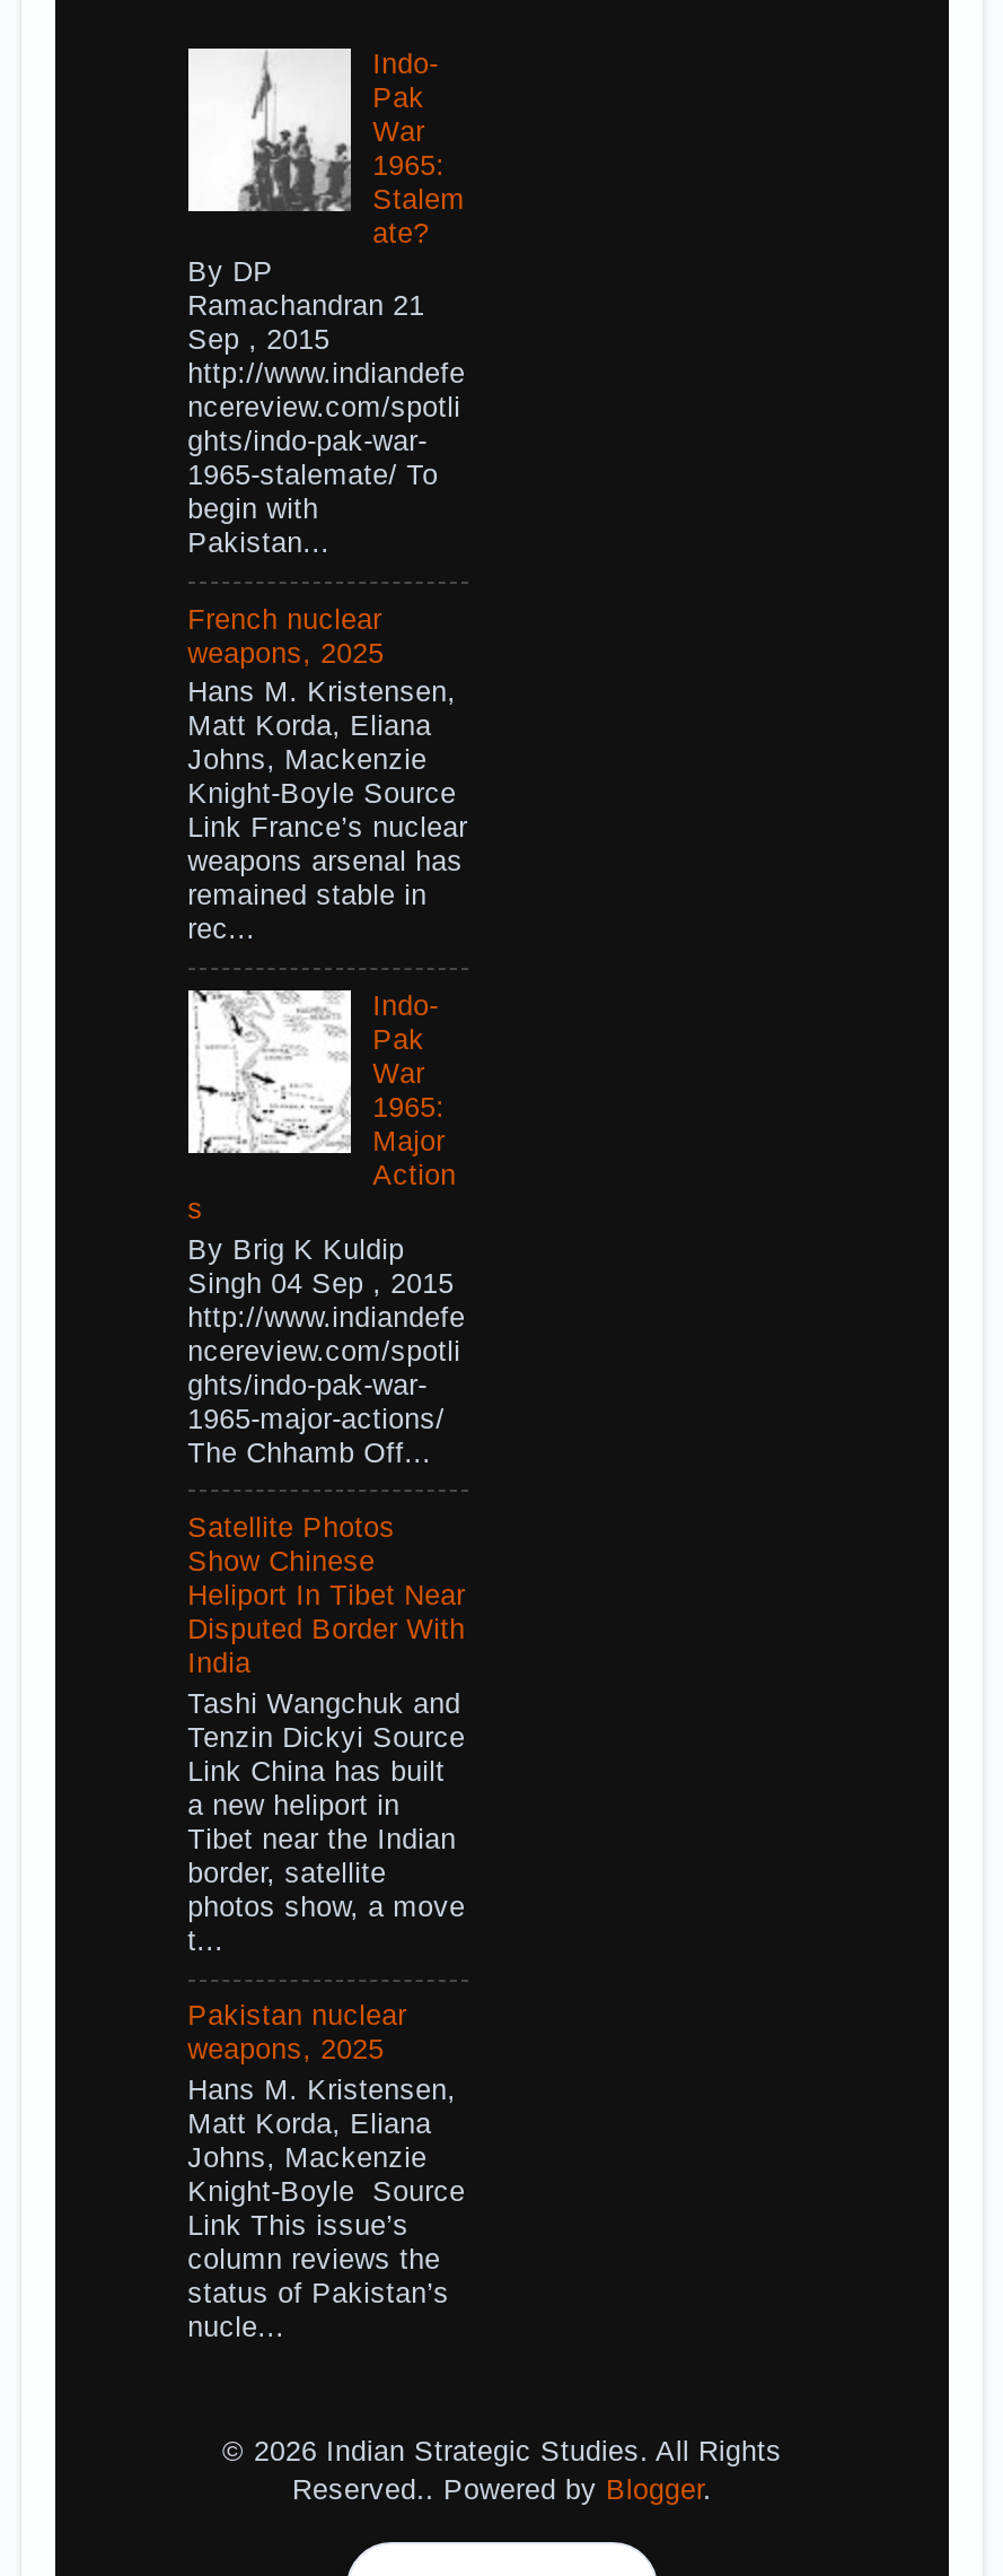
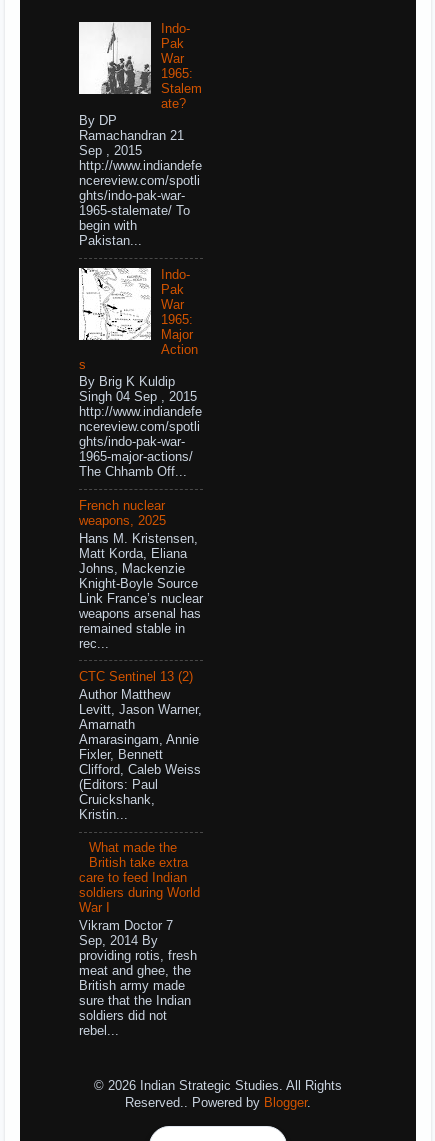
moved [188,604,382,636] -> [79,499,165,513]: French nuclear
[188,638,456,811] weapons, 2025 | Hans M. Kristensen, | Matt Korda, Eliana | Johns, Mackenzie | Knight-Boyle Source -> none
moved [188,813,467,946] -> [79,592,203,651]: Link France’s nuclear | weapons arsenal has | remained stable in | rec...
moved [188,991,465,1468] -> [79,268,202,479]: Indo- | Pak | War | ... | 1965-major-actions/ | The Chhamb Off...
[188,1513,465,2033] Satellite Photos | Show Chinese | Heliport In Tibet Near | Disputed Border With | India | Tashi Wangchuk and | Tenzin Dickyi Source | Link China has built | a new heliport in | Tibet near the Indian | border, satellite | photos show, a move | t... | Pakistan nuclear -> none
moved [188,2035,465,2208] -> [79,514,198,591]: weapons, 2025 | Hans M. Kristensen, | Matt Korda, Eliana | Johns, Mackenzie | Knight-Boyle Source
[188,2210,449,2343] Link This issue’s | column reviews the | status of Pakistan’s | nucle... -> [79,670,202,1038] CTC Sentinel 13 (2) | Author Matthew | Levitt, Jason Warner, | Amarnath | Amarasingam, Annie | Fixler, Bennett | Clifford, Caleb Weiss | (Editors: Paul | Cruickshank, | Kristin... | What made the | British take extra | care to feed Indian | soldiers during World | War I | Vikram Doctor 7 | Sep, 2014 By | providing rotis, fresh | meat and ghee, the | British army made | sure that the Indian | soldiers did not | rebel...

